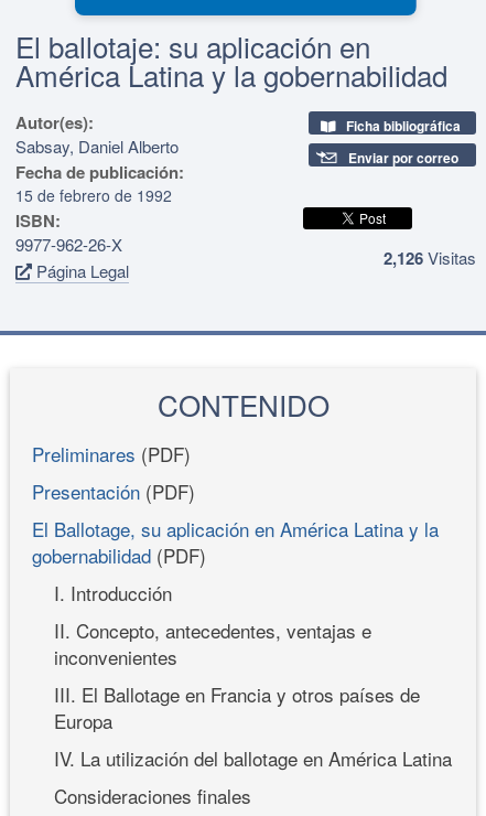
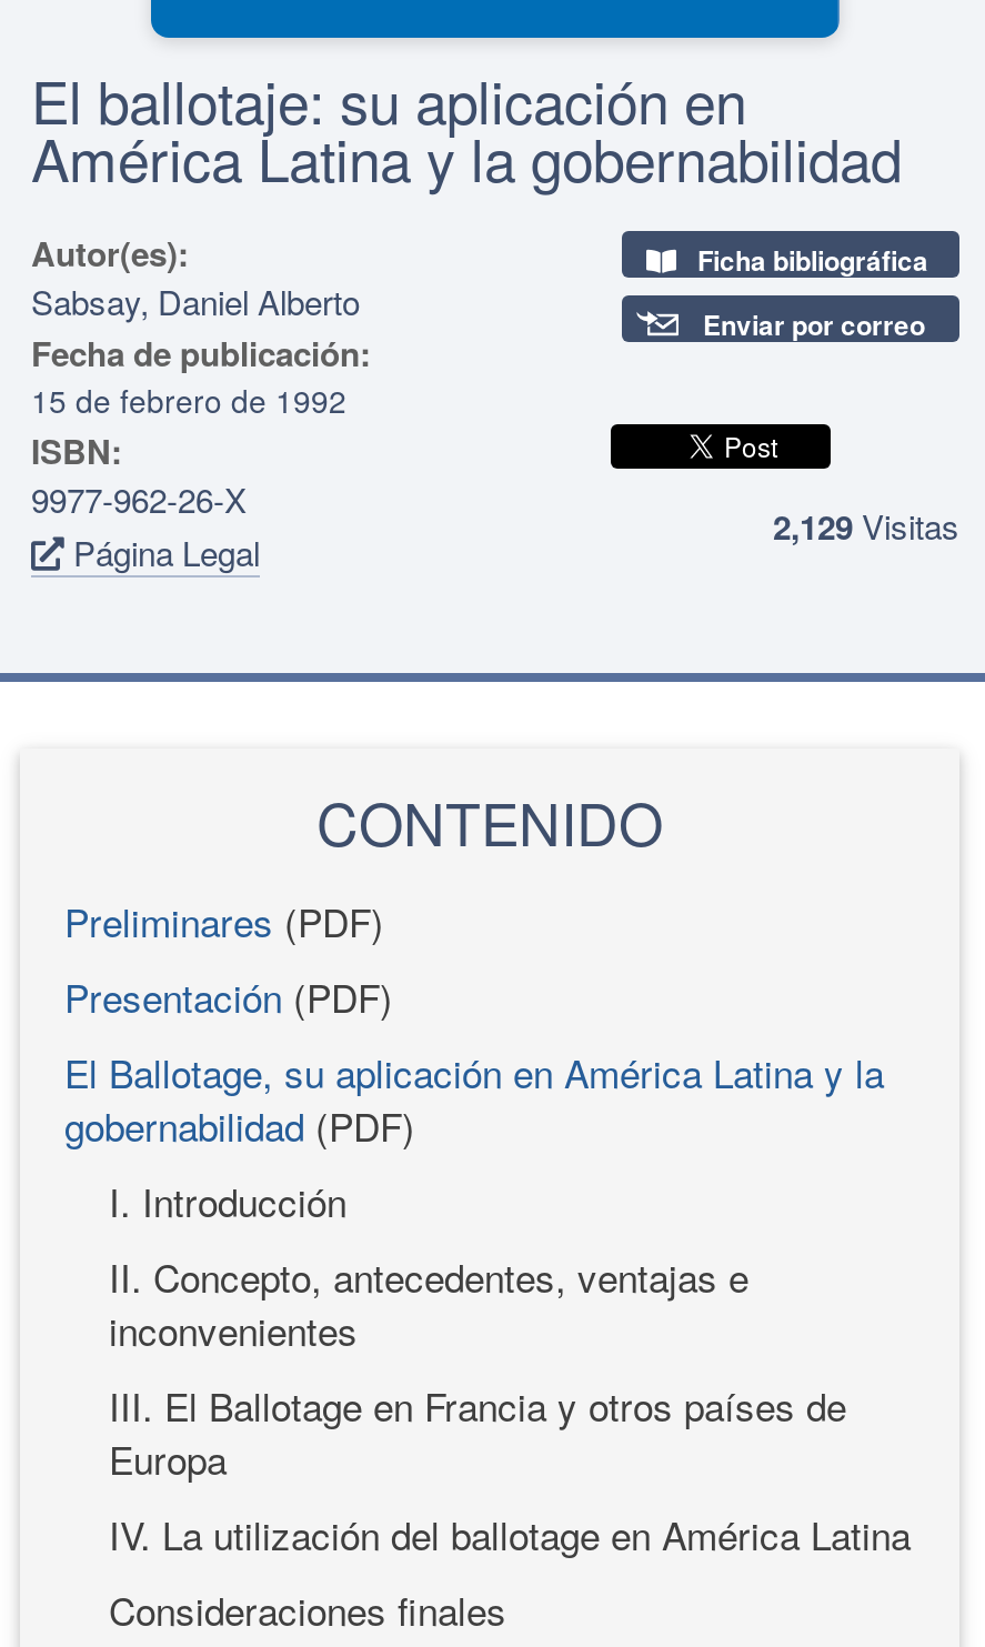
[384,245,476,270] 2,126 Visitas -> [773,501,959,550] 2,129 Visitas

